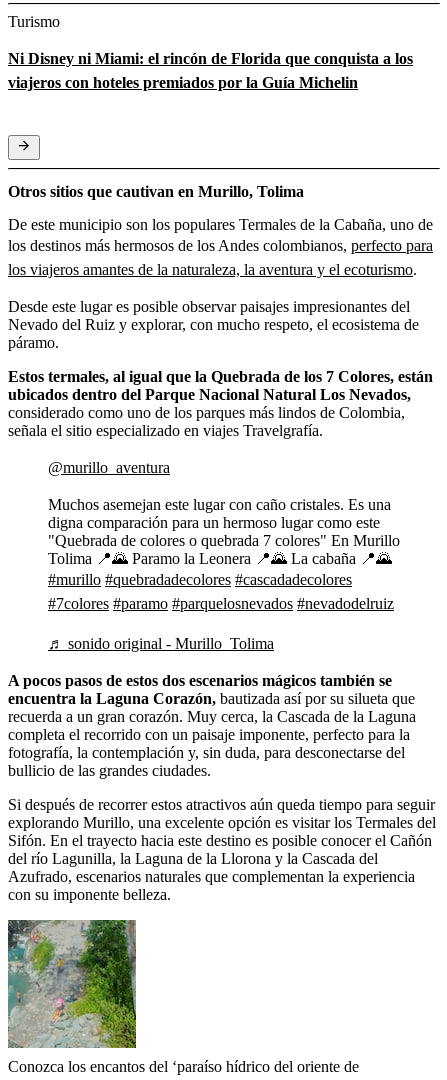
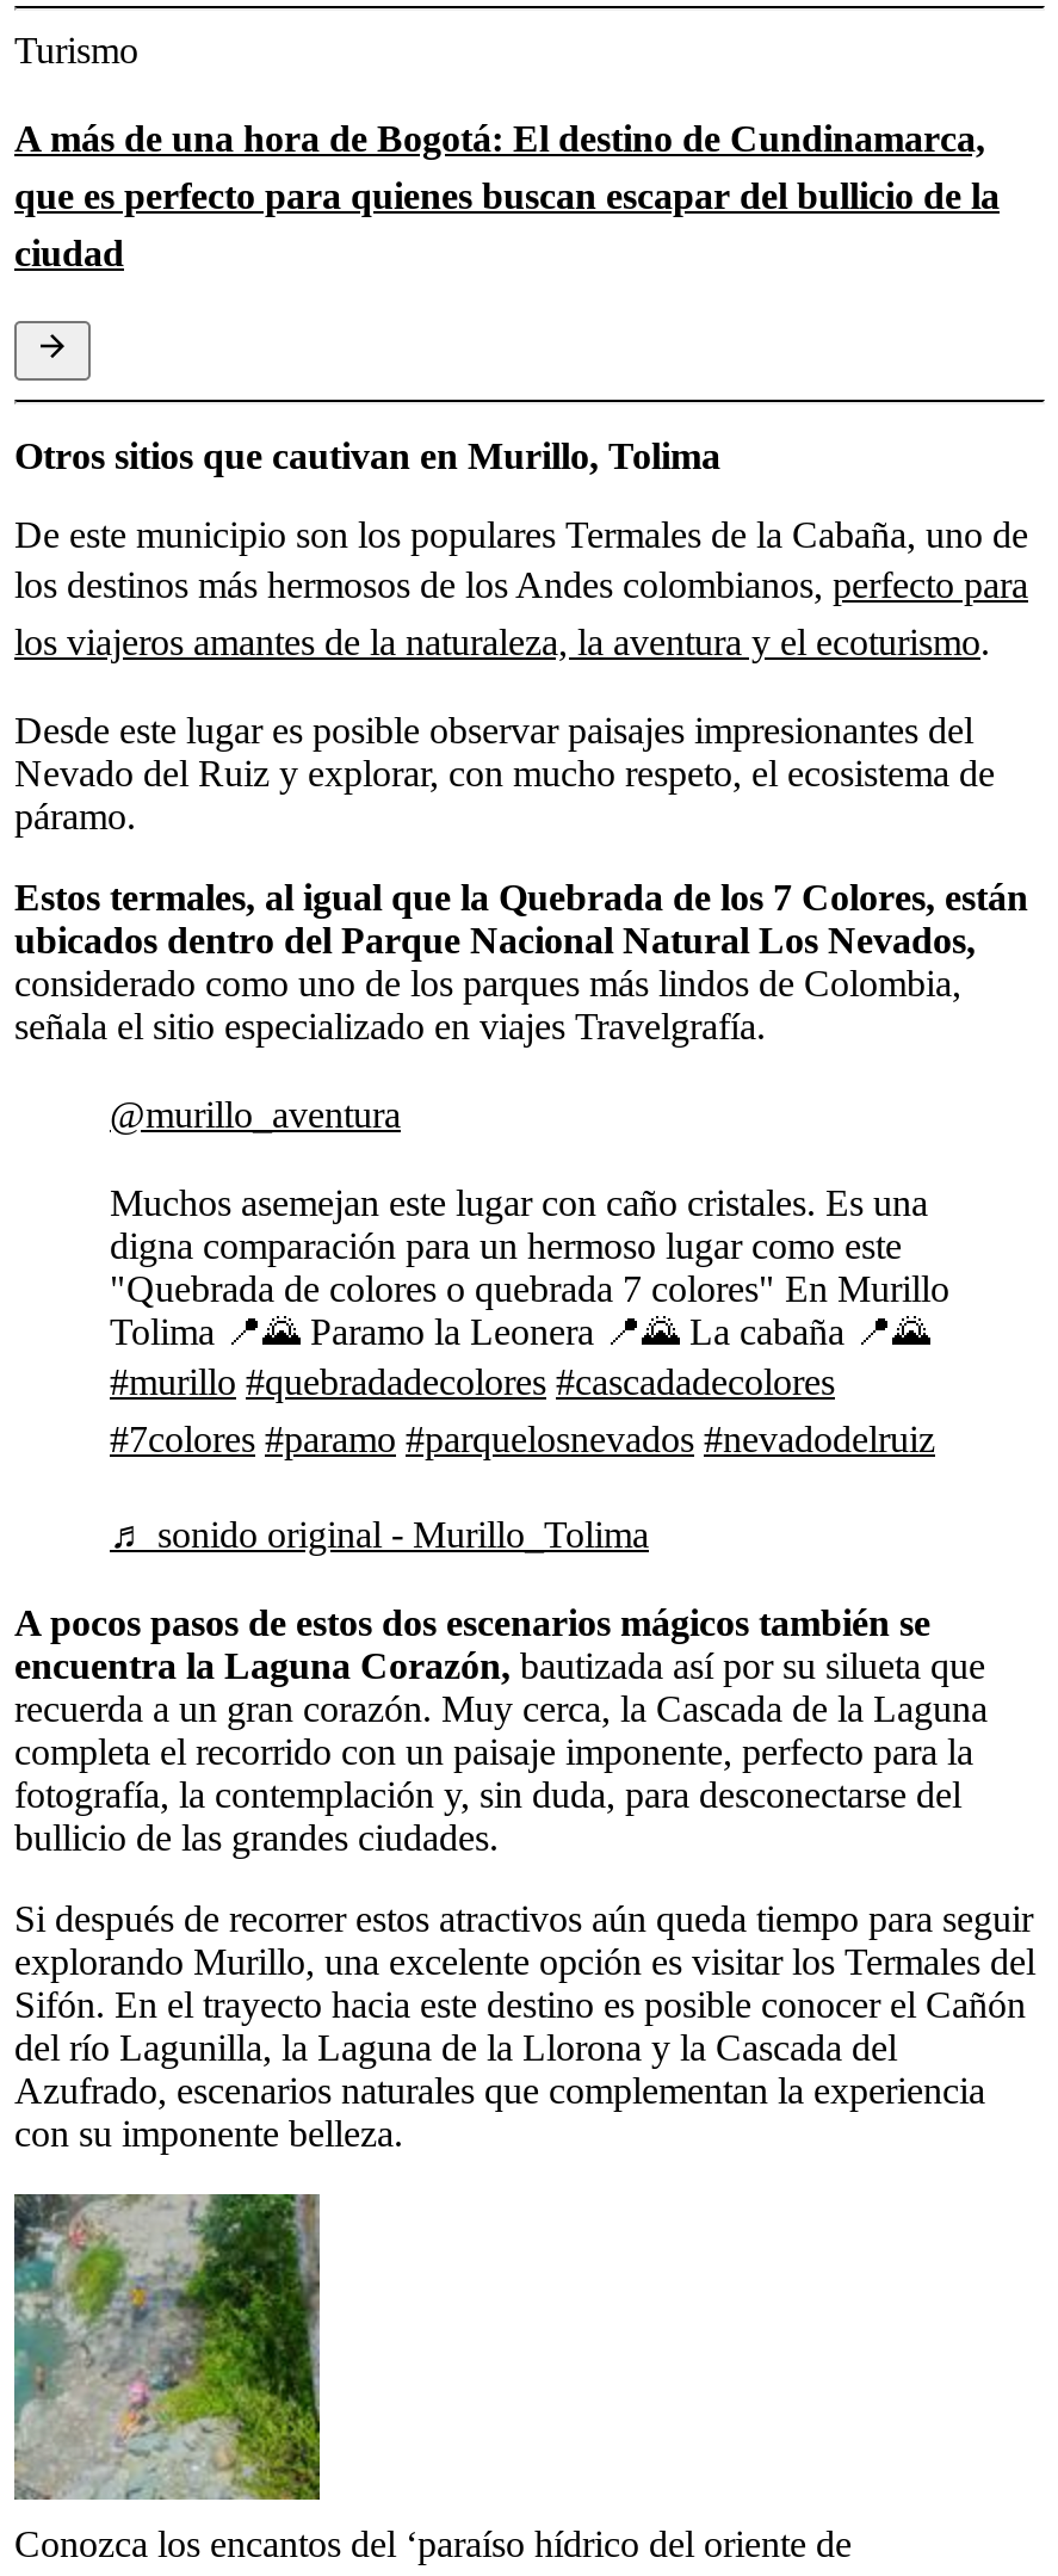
[8,50,413,91] Ni Disney ni Miami: el rincón de Florida que conquista a los | viajeros con hoteles premiados por la Guía Michelin -> [14,117,1000,272] A más de una hora de Bogotá: El destino de Cundinamarca, | que es perfecto para quienes buscan escapar del bullicio de la | ciudad

